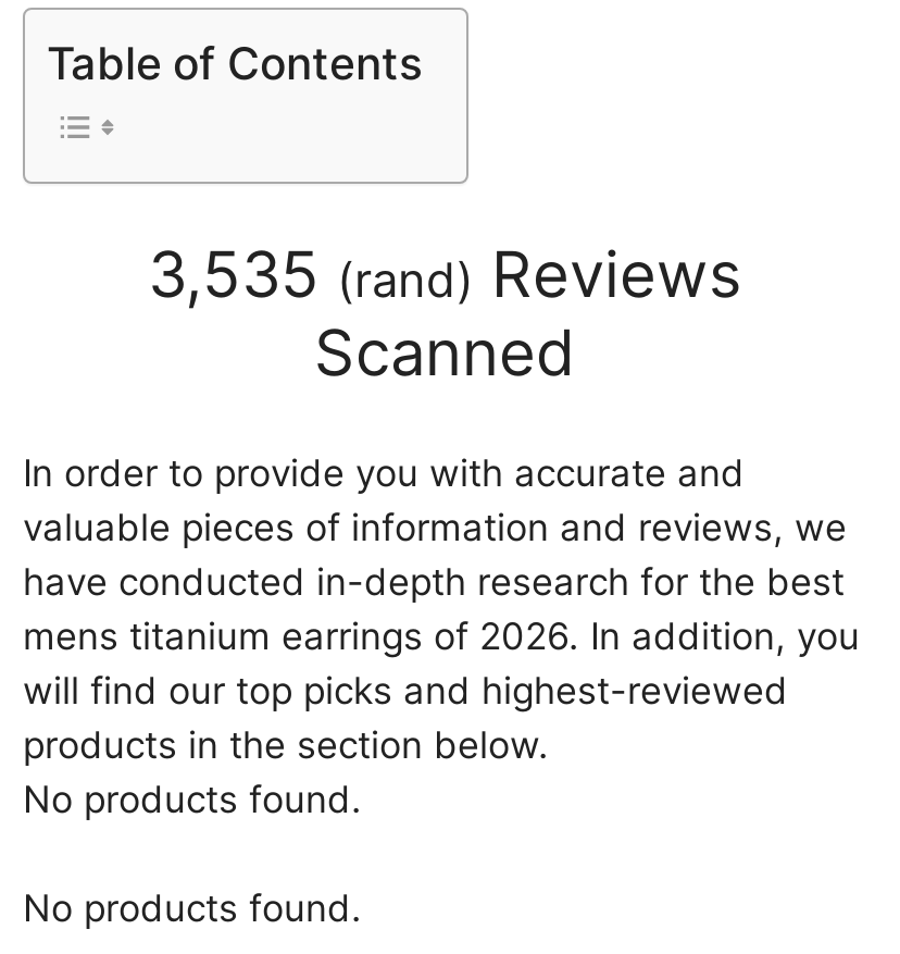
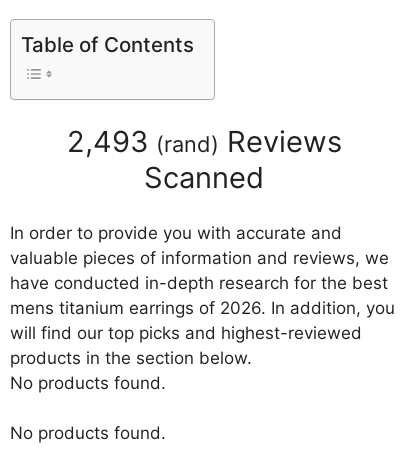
[148,236,741,313] 3,535 (rand) Reviews -> [66,124,341,159] 2,493 (rand) Reviews

